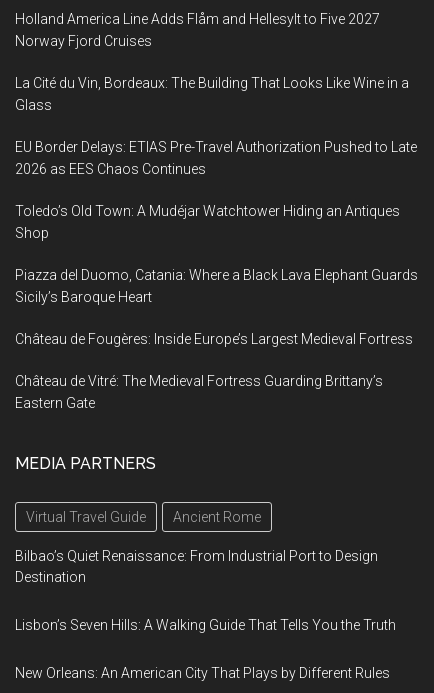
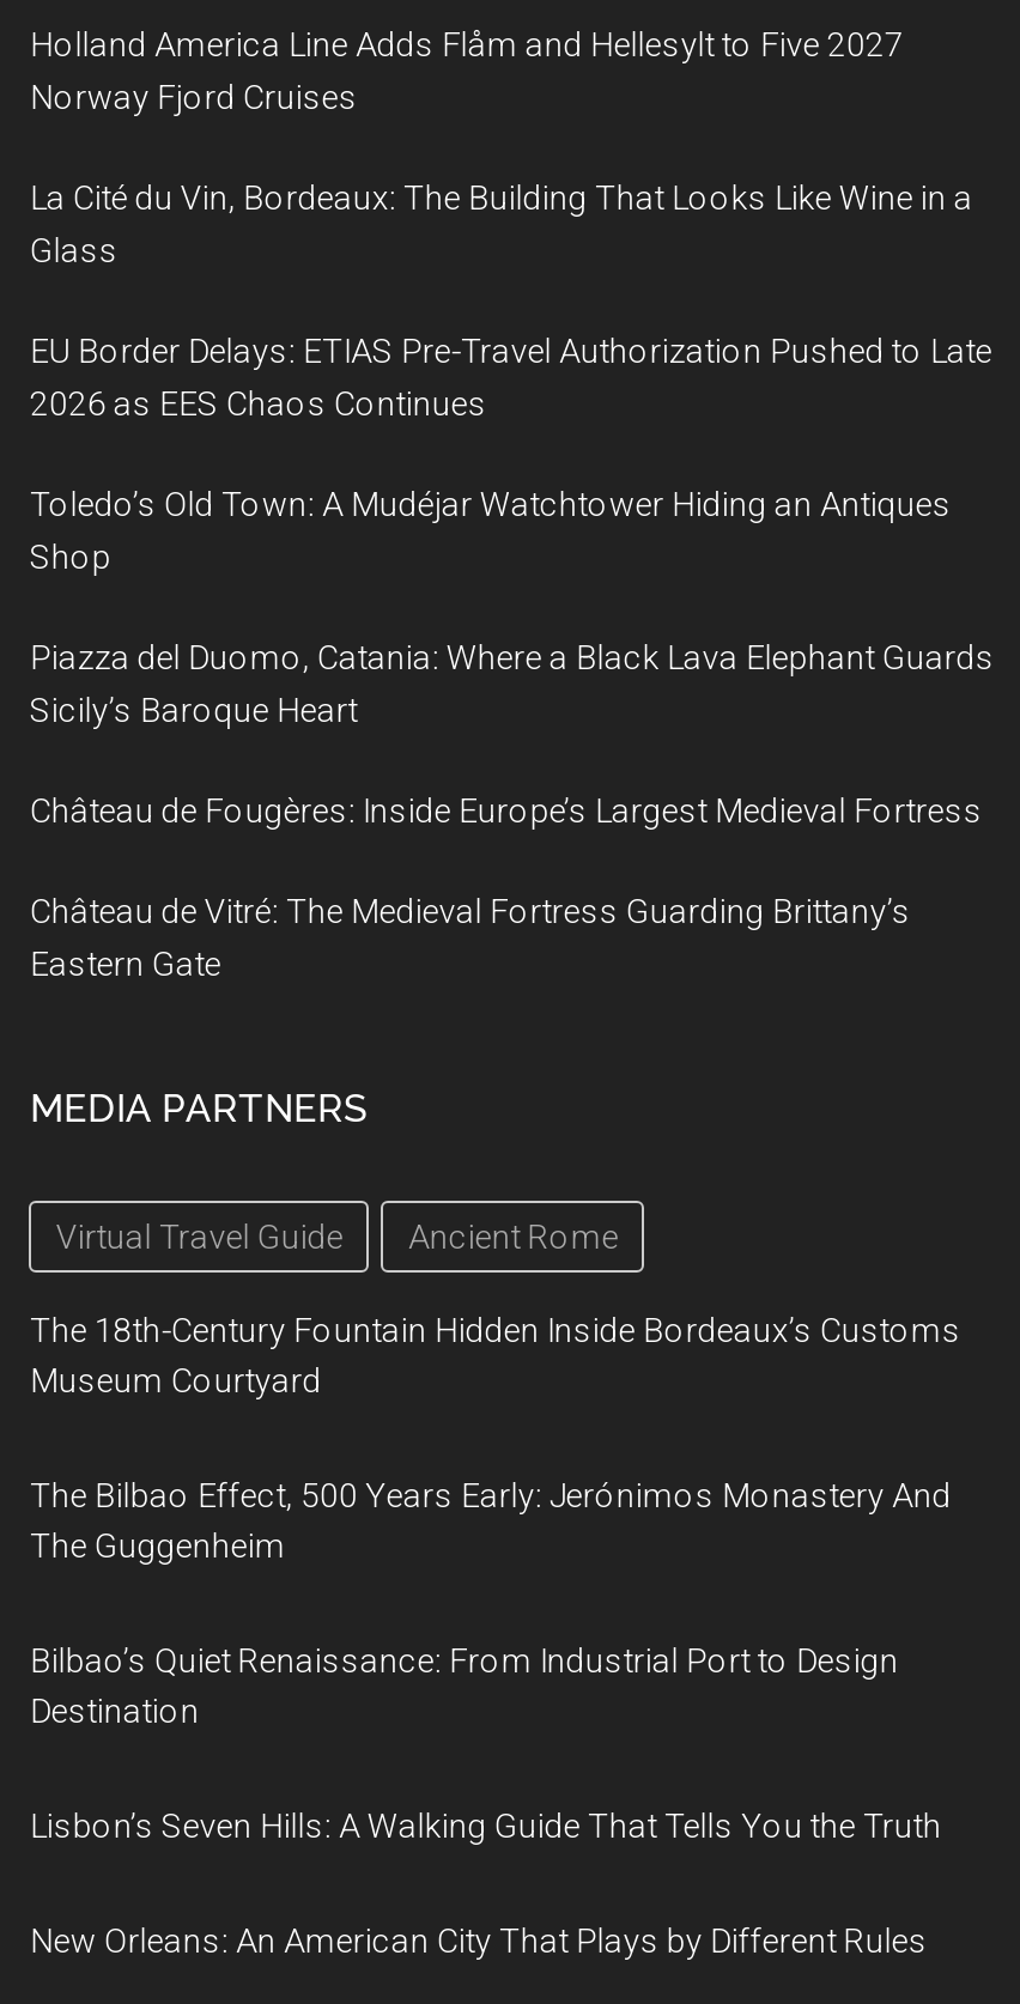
none -> [30,1312,961,1565] The 18th-Century Fountain Hidden Inside Bordeaux’s Customs | Museum Courtyard | The Bilbao Effect, 500 Years Early: Jerónimos Monastery And | The Guggenheim

